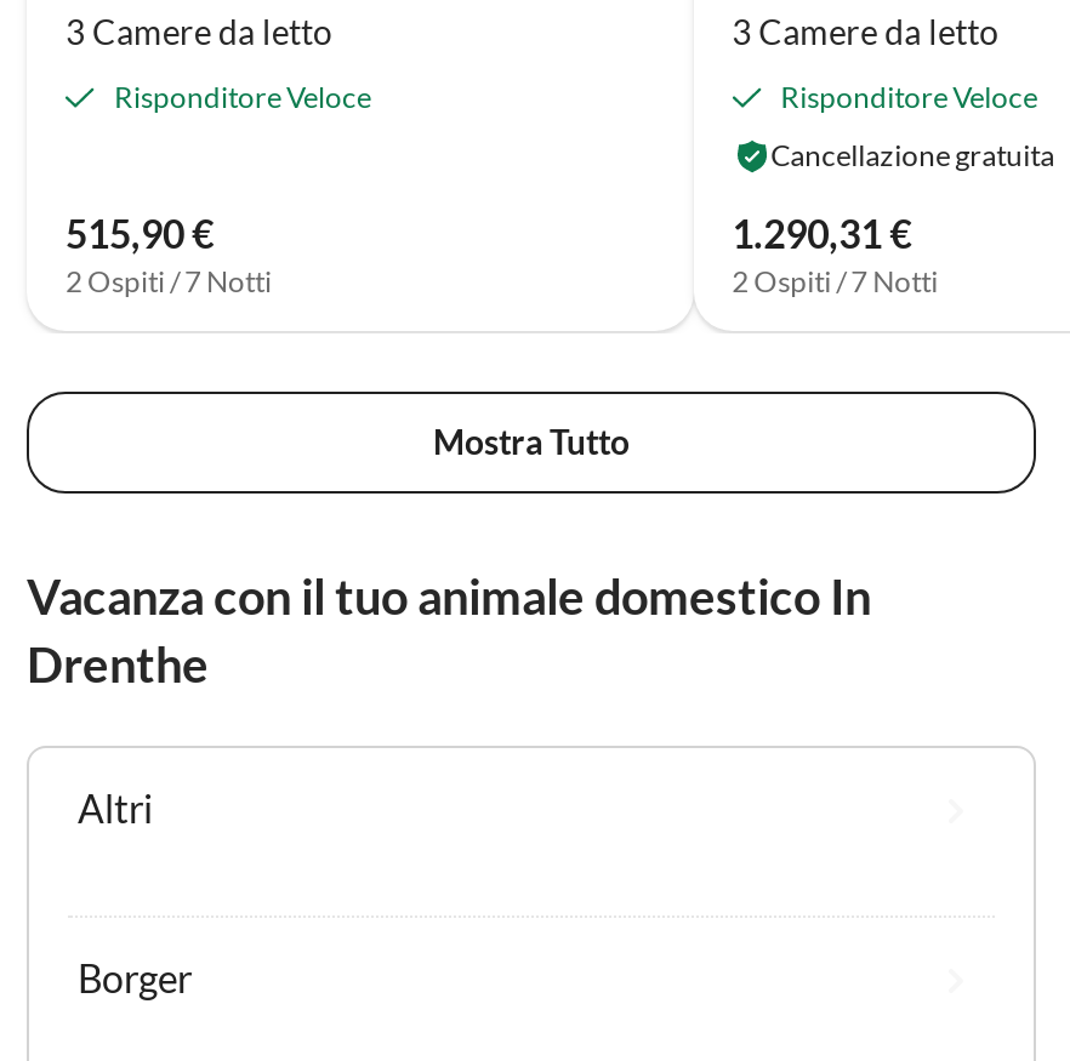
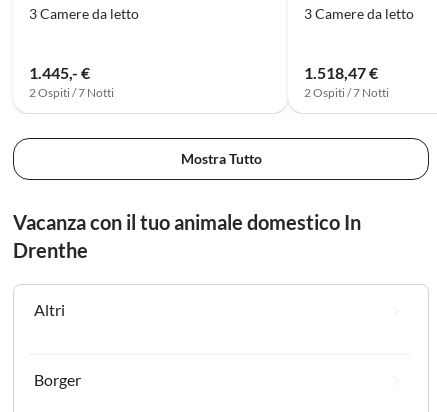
[66,78,371,255] Risponditore Veloce | 515,90 € -> [29,63,90,82] 1.445,- €
[732,78,1055,255] Risponditore Veloce | Cancellazione gratuita | 1.290,31 € -> [304,63,378,82] 1.518,47 €

